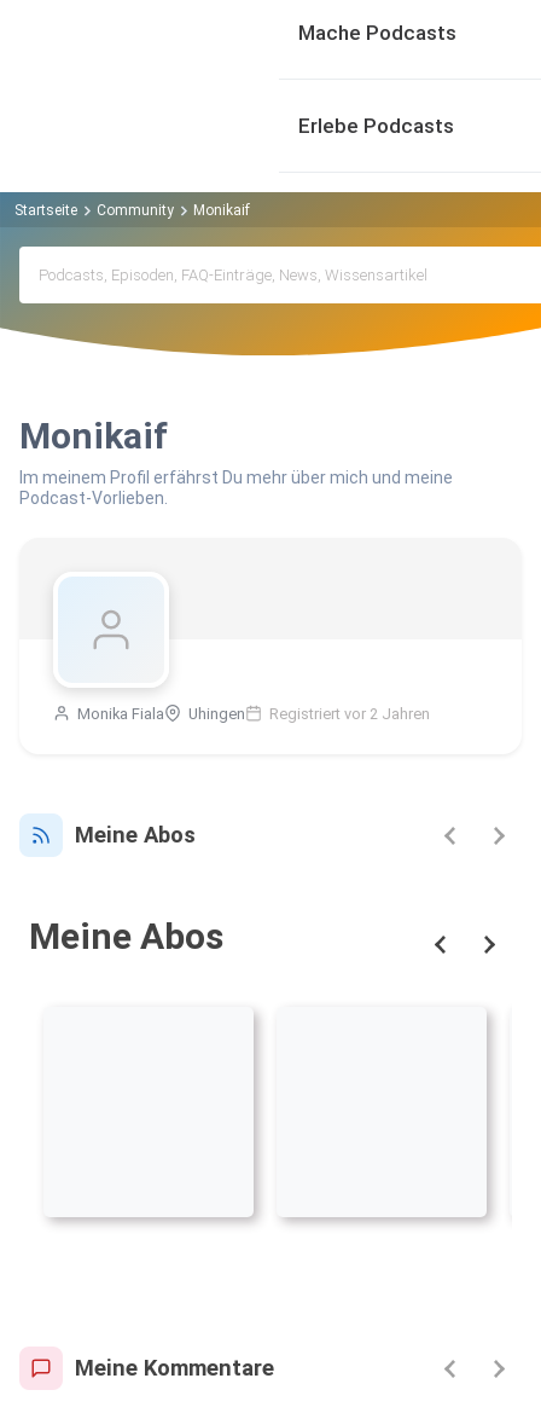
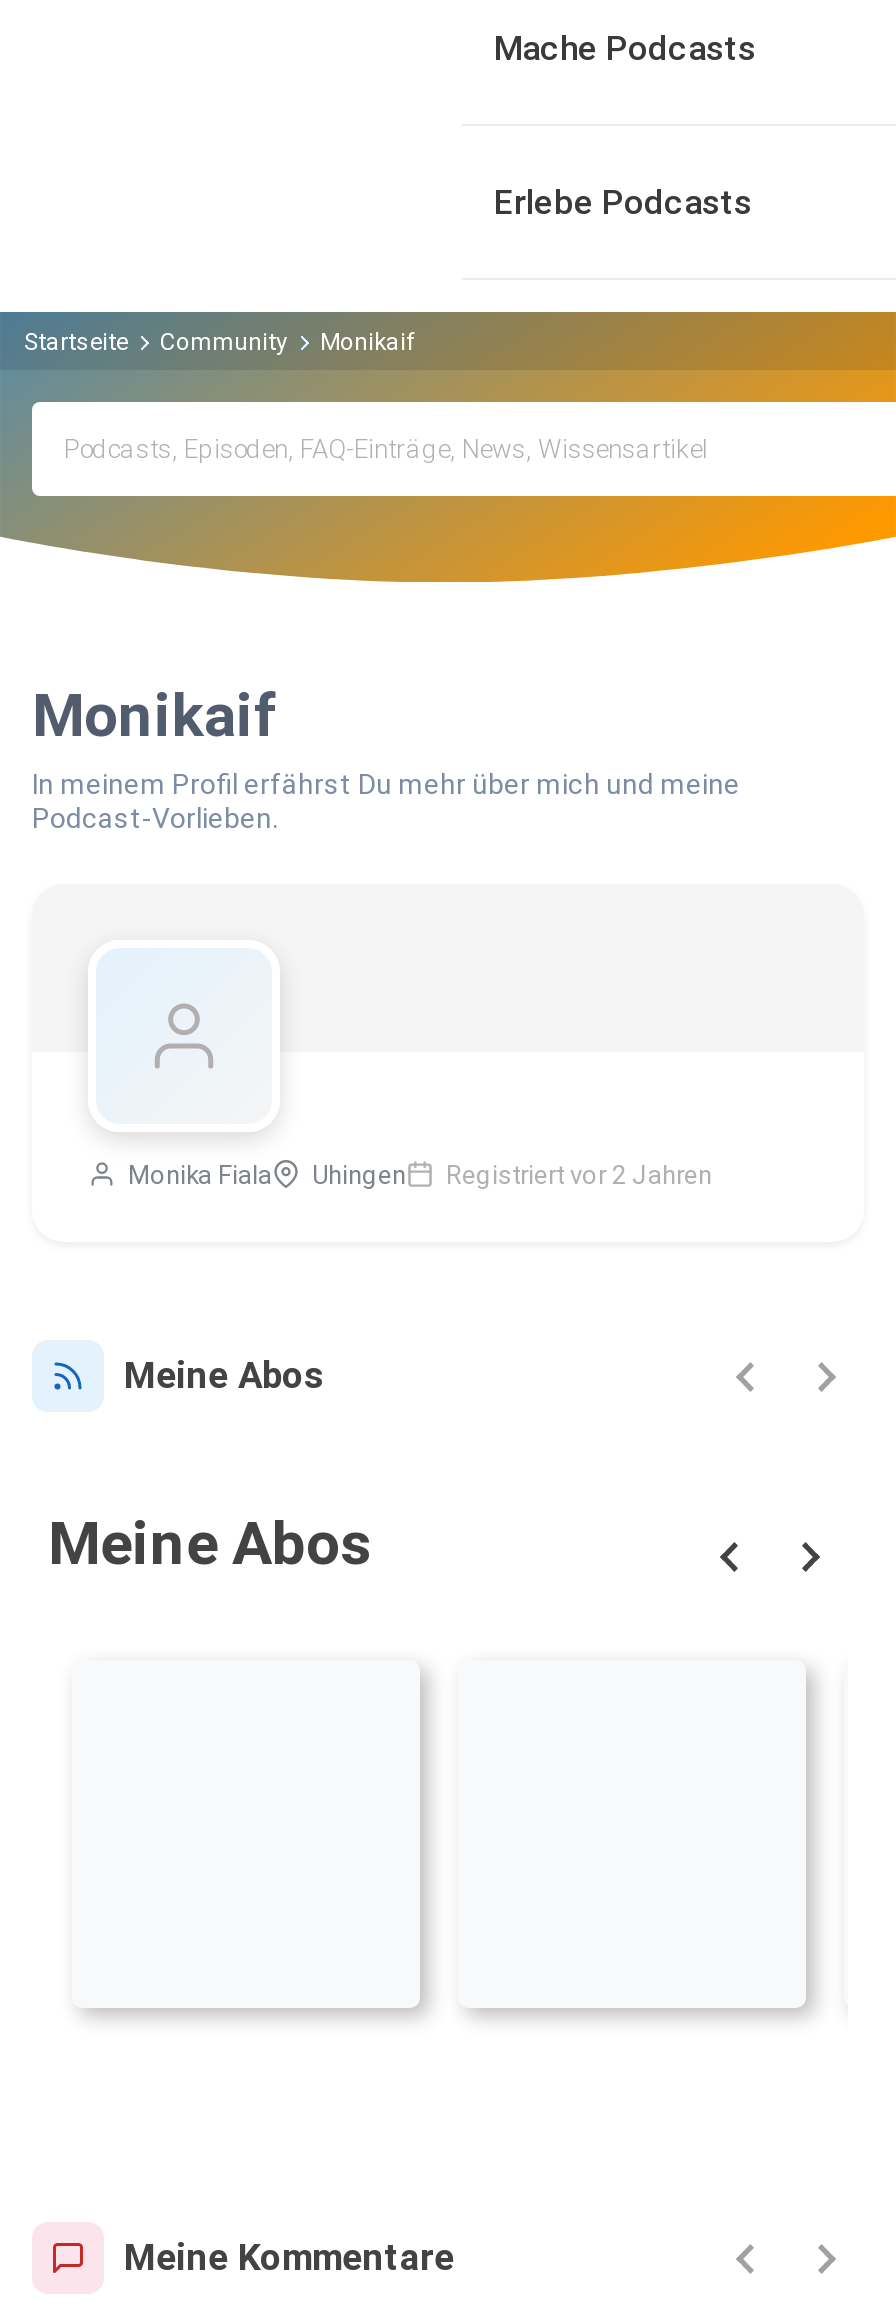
[19,468,453,487] Im meinem Profil erfährst Du mehr über mich und meine -> [32,768,740,800] In meinem Profil erfährst Du mehr über mich und meine

